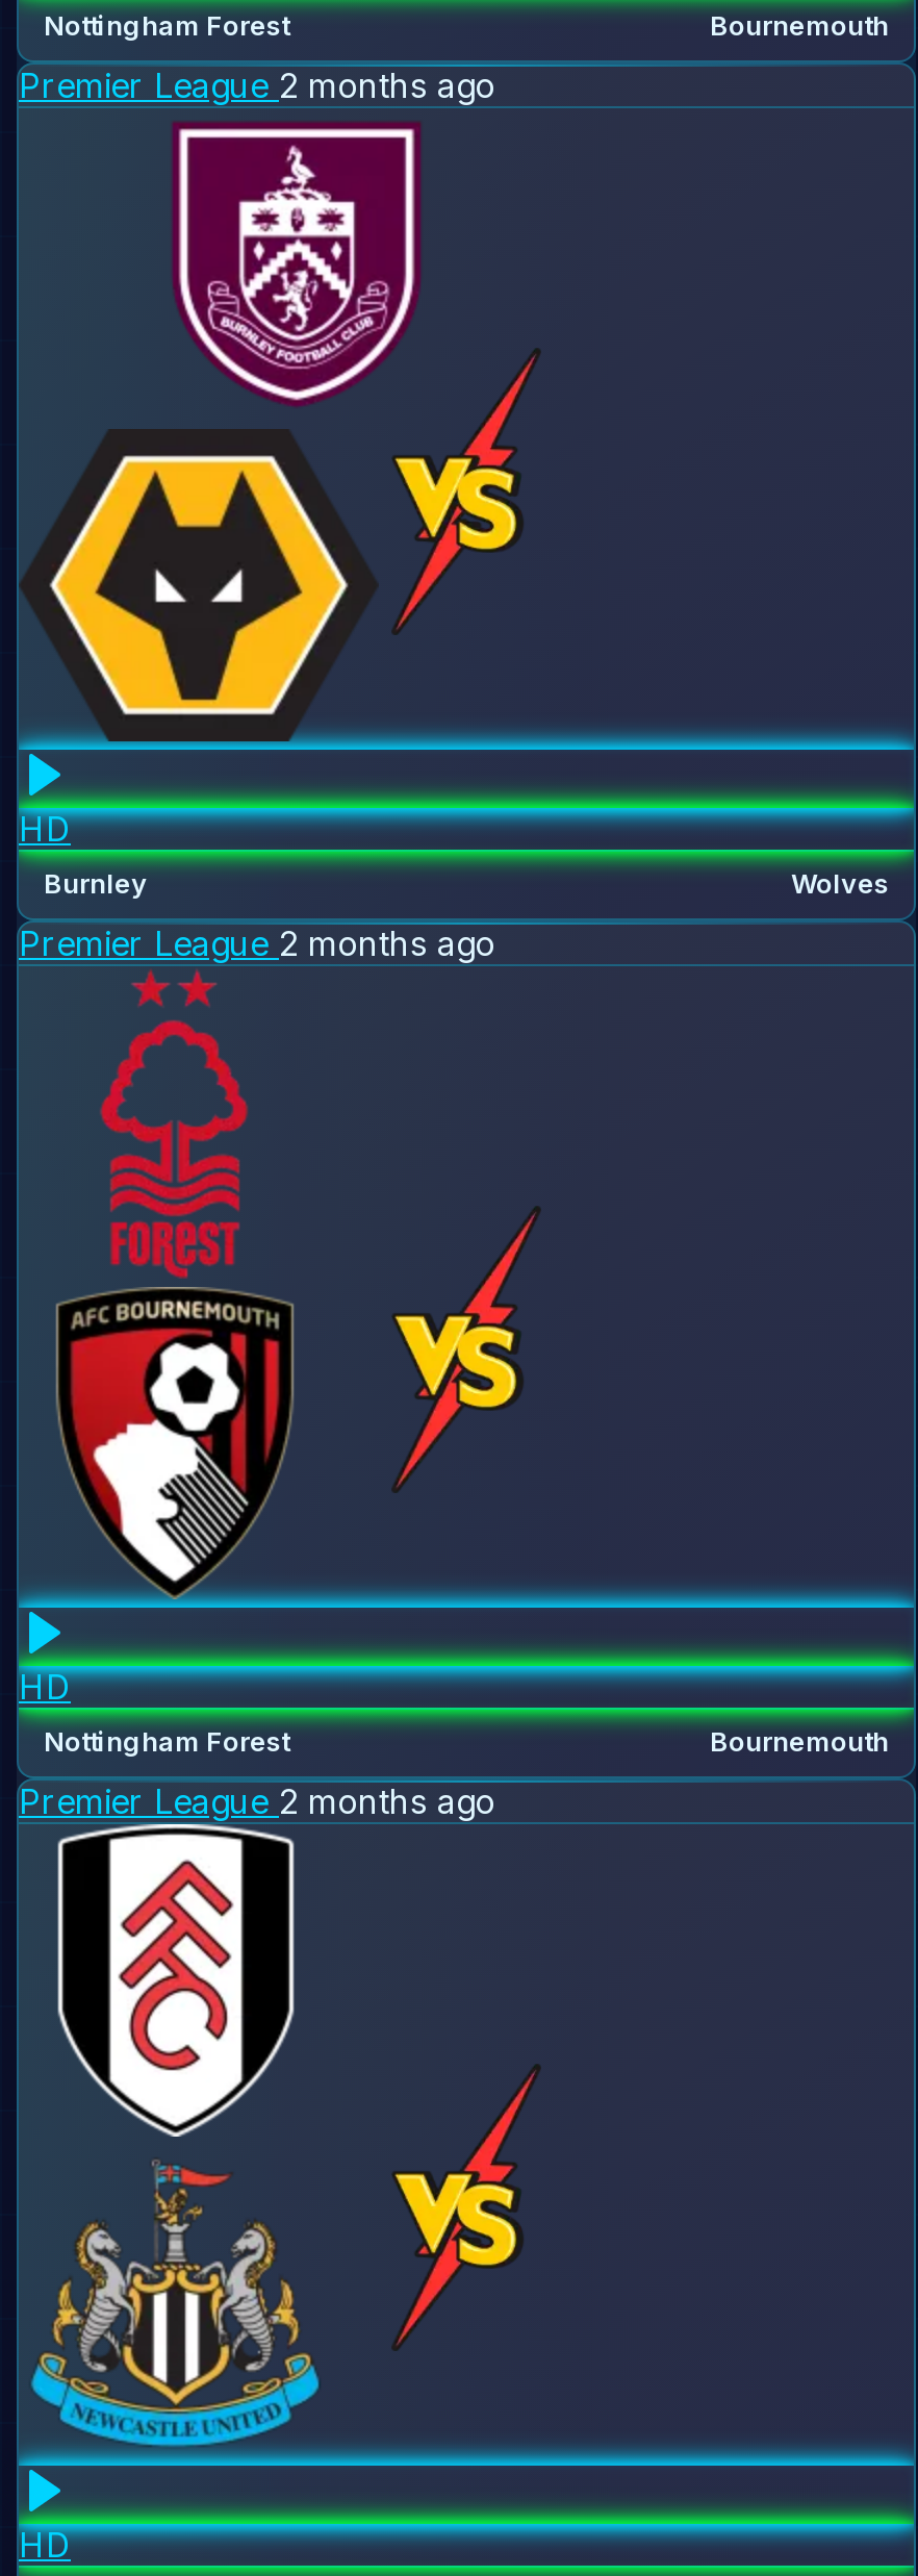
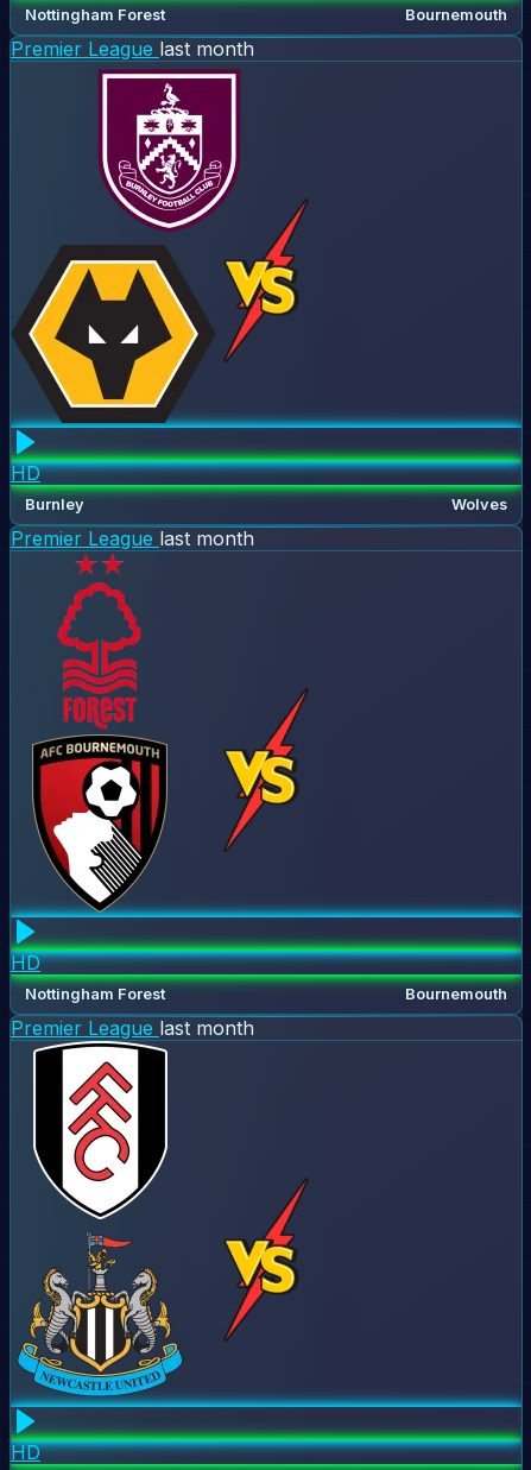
[19,65,495,106] Premier League 2 months ago -> [11,37,254,61] Premier League last month
[19,923,495,964] Premier League 2 months ago -> [11,527,254,550] Premier League last month
[19,1781,495,1822] Premier League 2 months ago -> [11,1016,254,1040] Premier League last month

